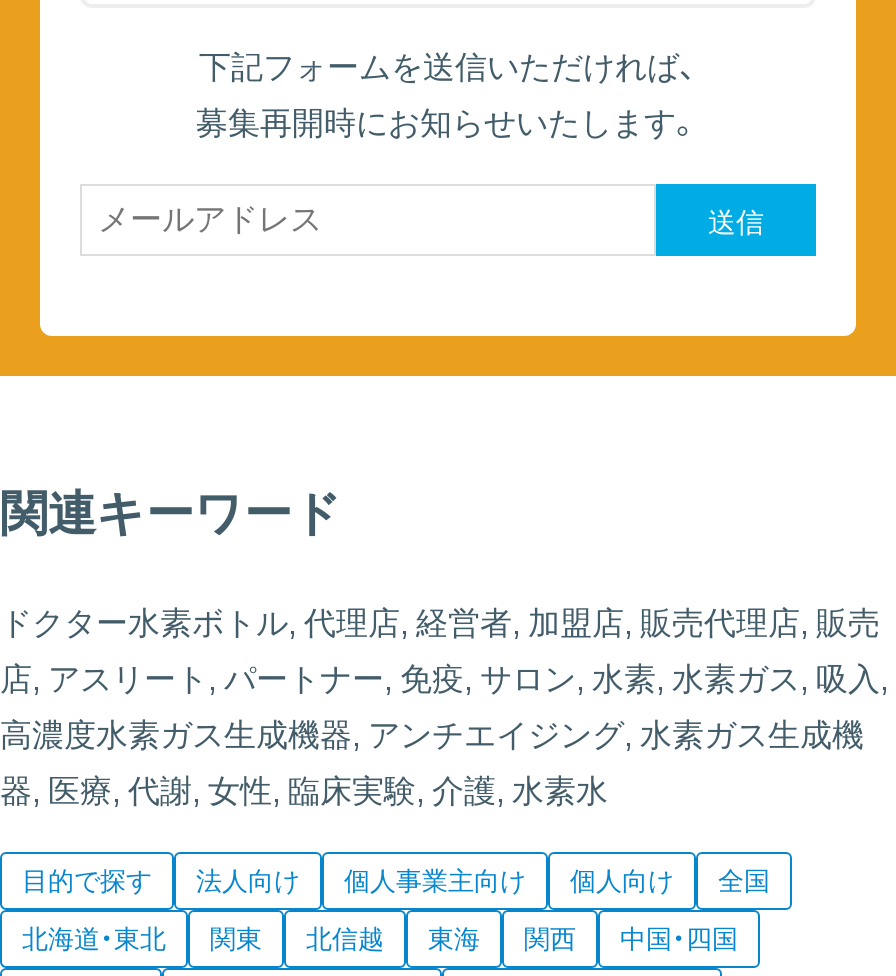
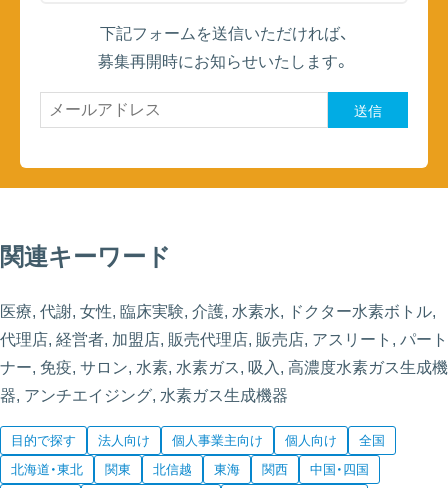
[0,606,880,640] ドクター水素ボトル, 代理店, 経営者, 加盟店, 販売代理店, 販売 -> [0,303,436,320] 医療, 代謝, 女性, 臨床実験, 介護, 水素水, ドクター水素ボトル,
[0,662,888,696] 店, アスリート, パートナー, 免疫, サロン, 水素, 水素ガス, 吸入, -> [0,331,448,348] 代理店, 経営者, 加盟店, 販売代理店, 販売店, アスリート, パート
[0,718,864,752] 高濃度水素ガス生成機器, アンチエイジング, 水素ガス生成機 -> [0,359,448,376] ナー, 免疫, サロン, 水素, 水素ガス, 吸入, 高濃度水素ガス生成機
[0,774,608,808] 器, 医療, 代謝, 女性, 臨床実験, 介護, 水素水 -> [0,387,288,404] 器, アンチエイジング, 水素ガス生成機器

